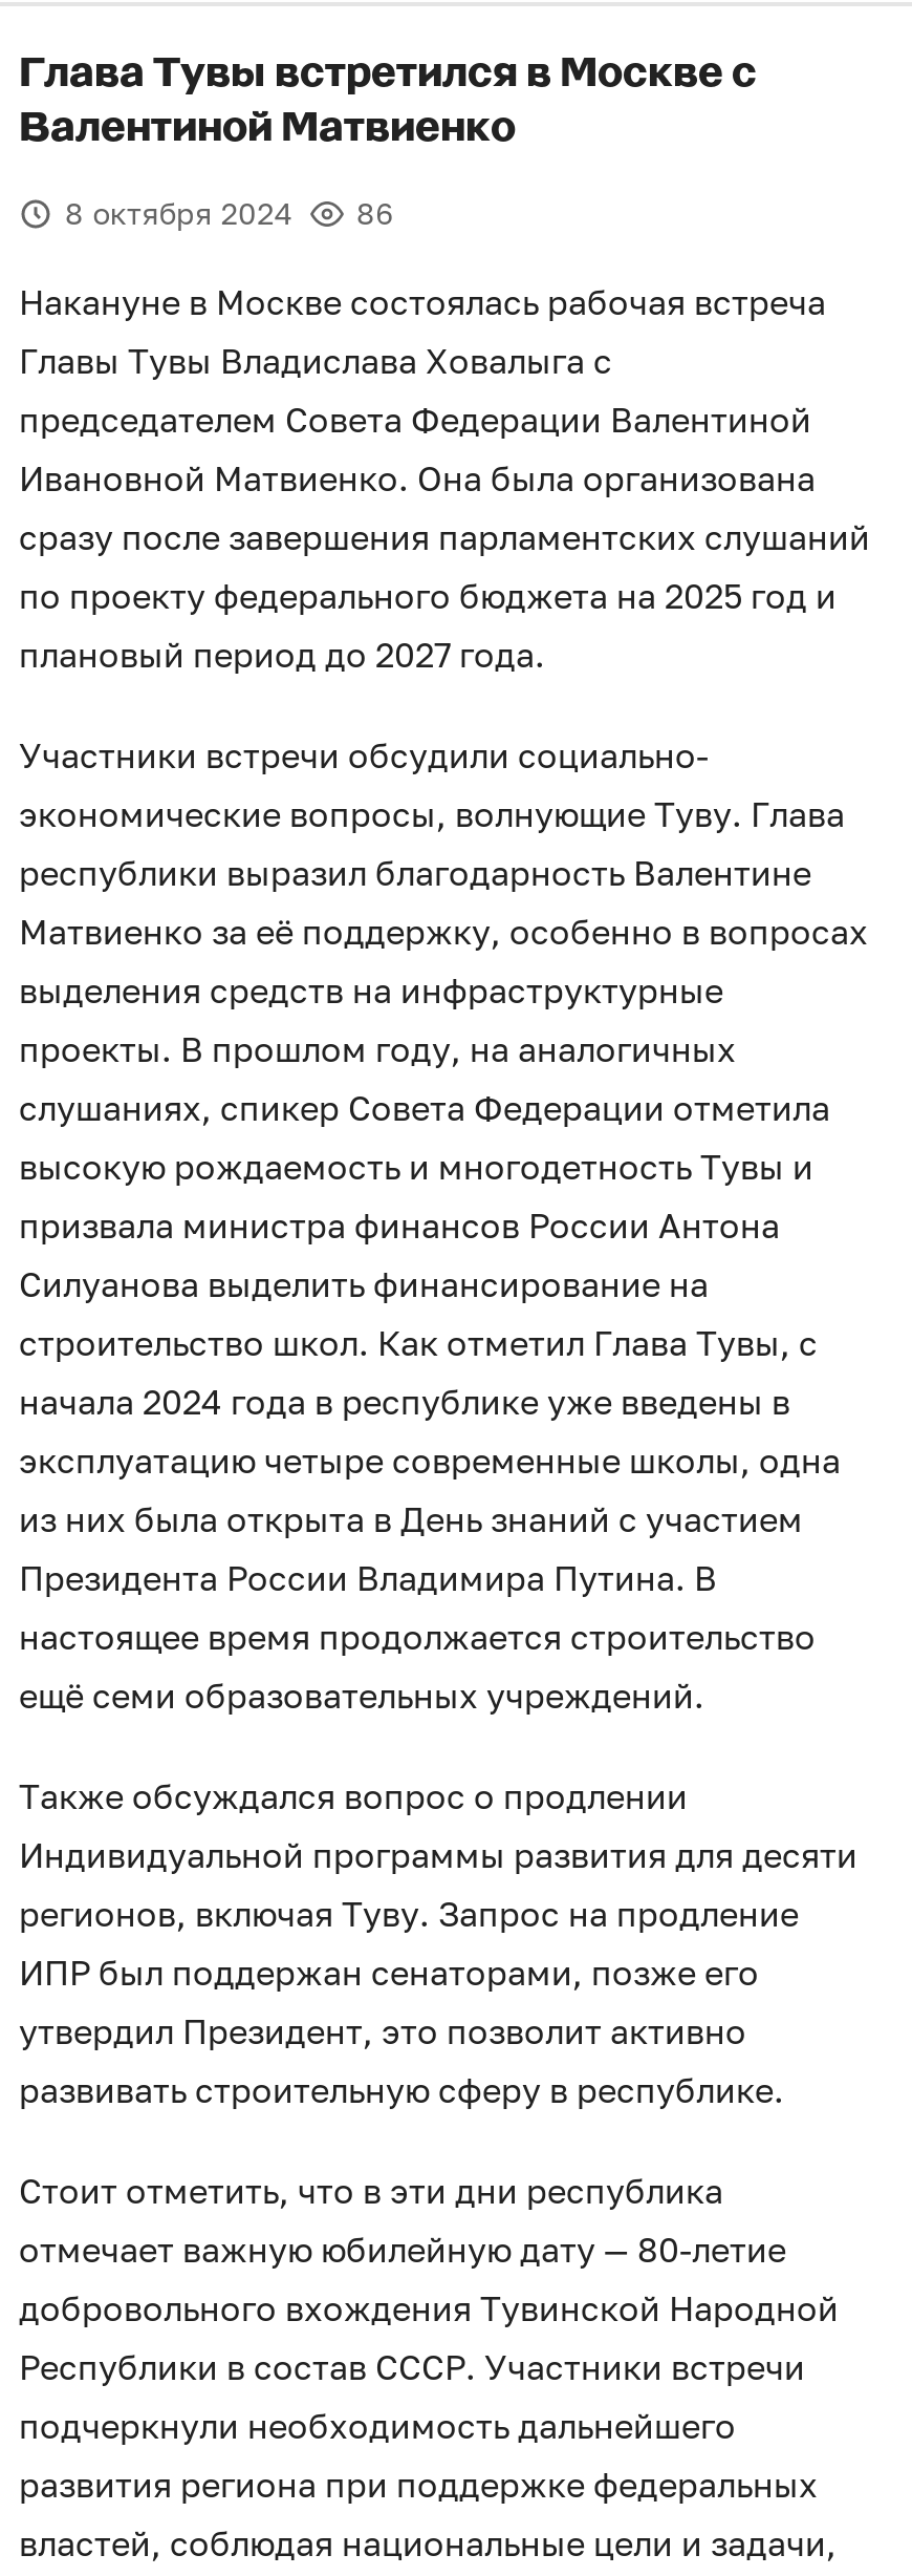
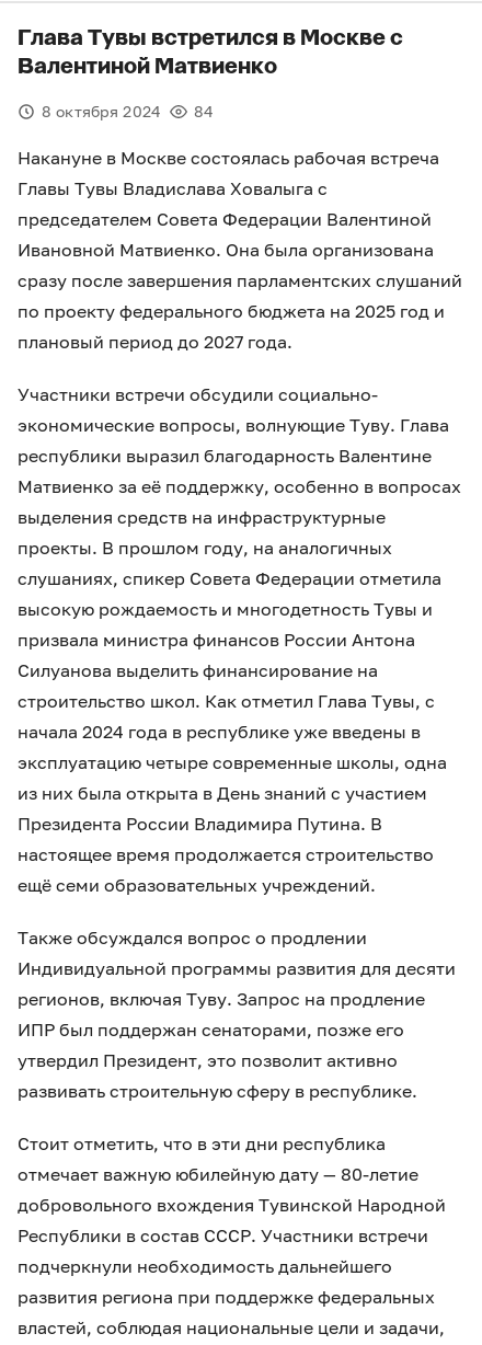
[65,195,392,231] 8 октября 2024 86 -> [42,102,214,120] 8 октября 2024 84

